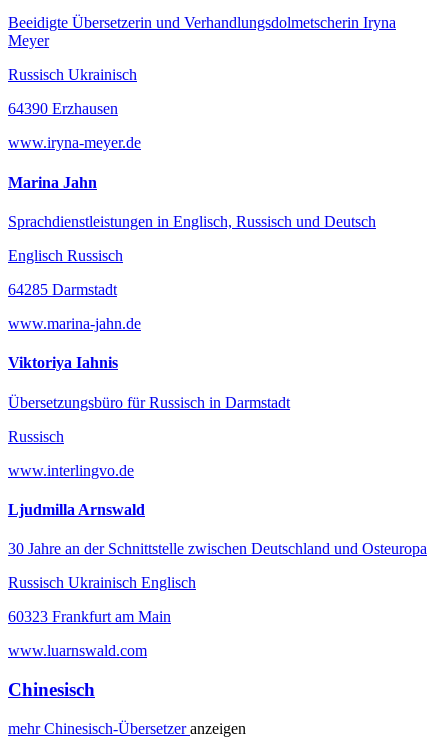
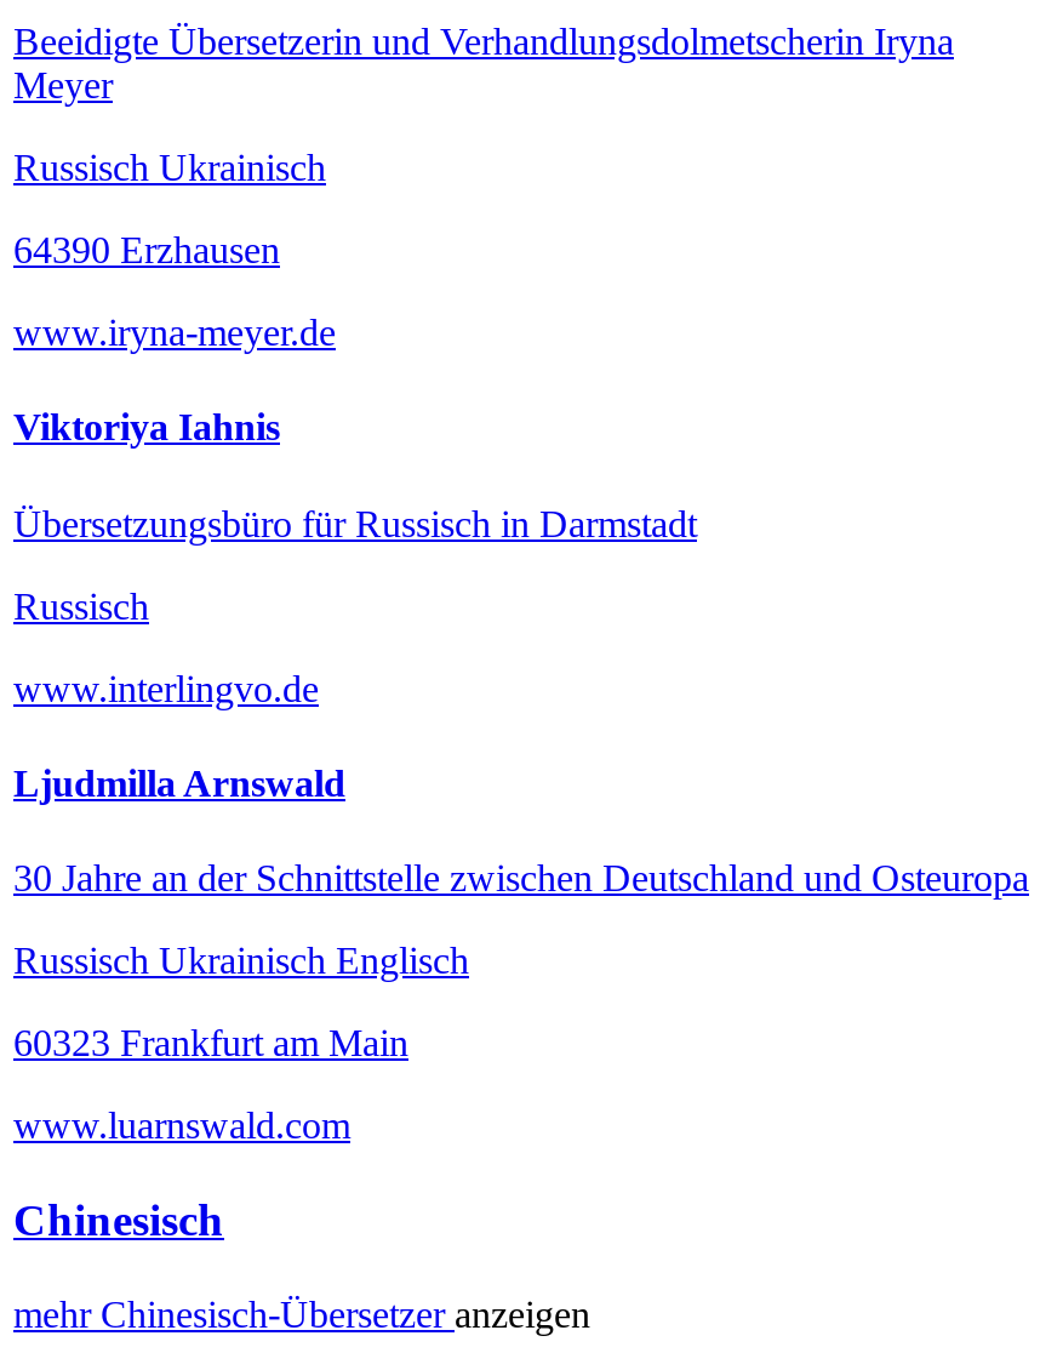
[8,174,376,332] Marina Jahn | Sprachdienstleistungen in Englisch, Russisch und Deutsch | Englisch Russisch | 64285 Darmstadt | www.marina-jahn.de -> none

